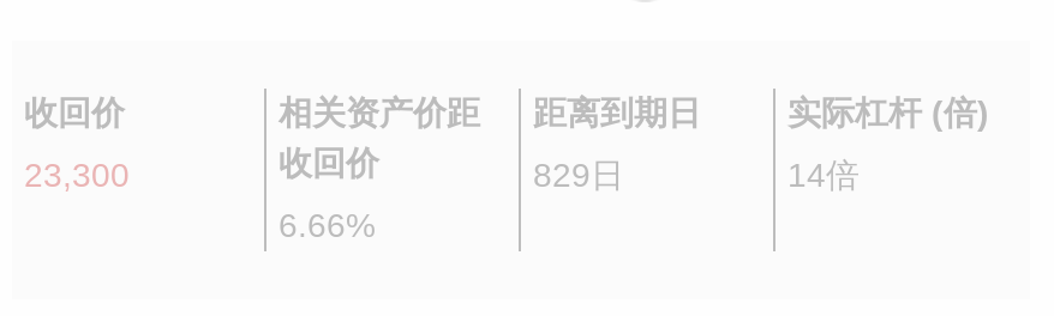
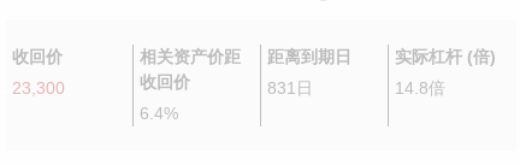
[533,156,624,194] 829日 -> [267,78,313,98] 831日
[787,156,860,194] 14倍 -> [395,78,445,98] 14.8倍
[279,206,375,244] 6.66% -> [140,104,178,123] 6.4%

